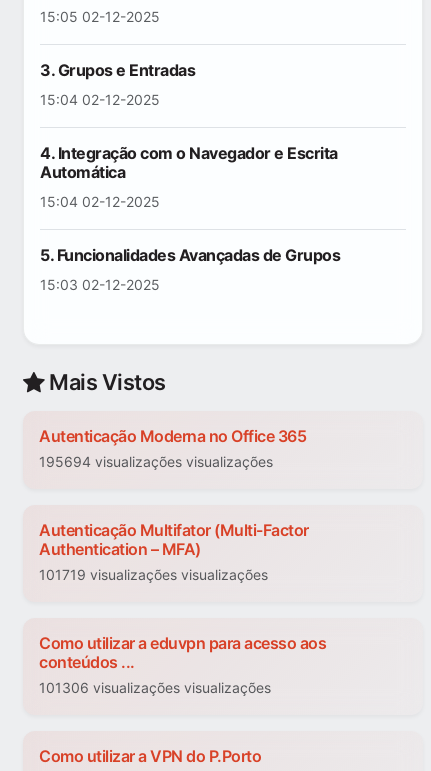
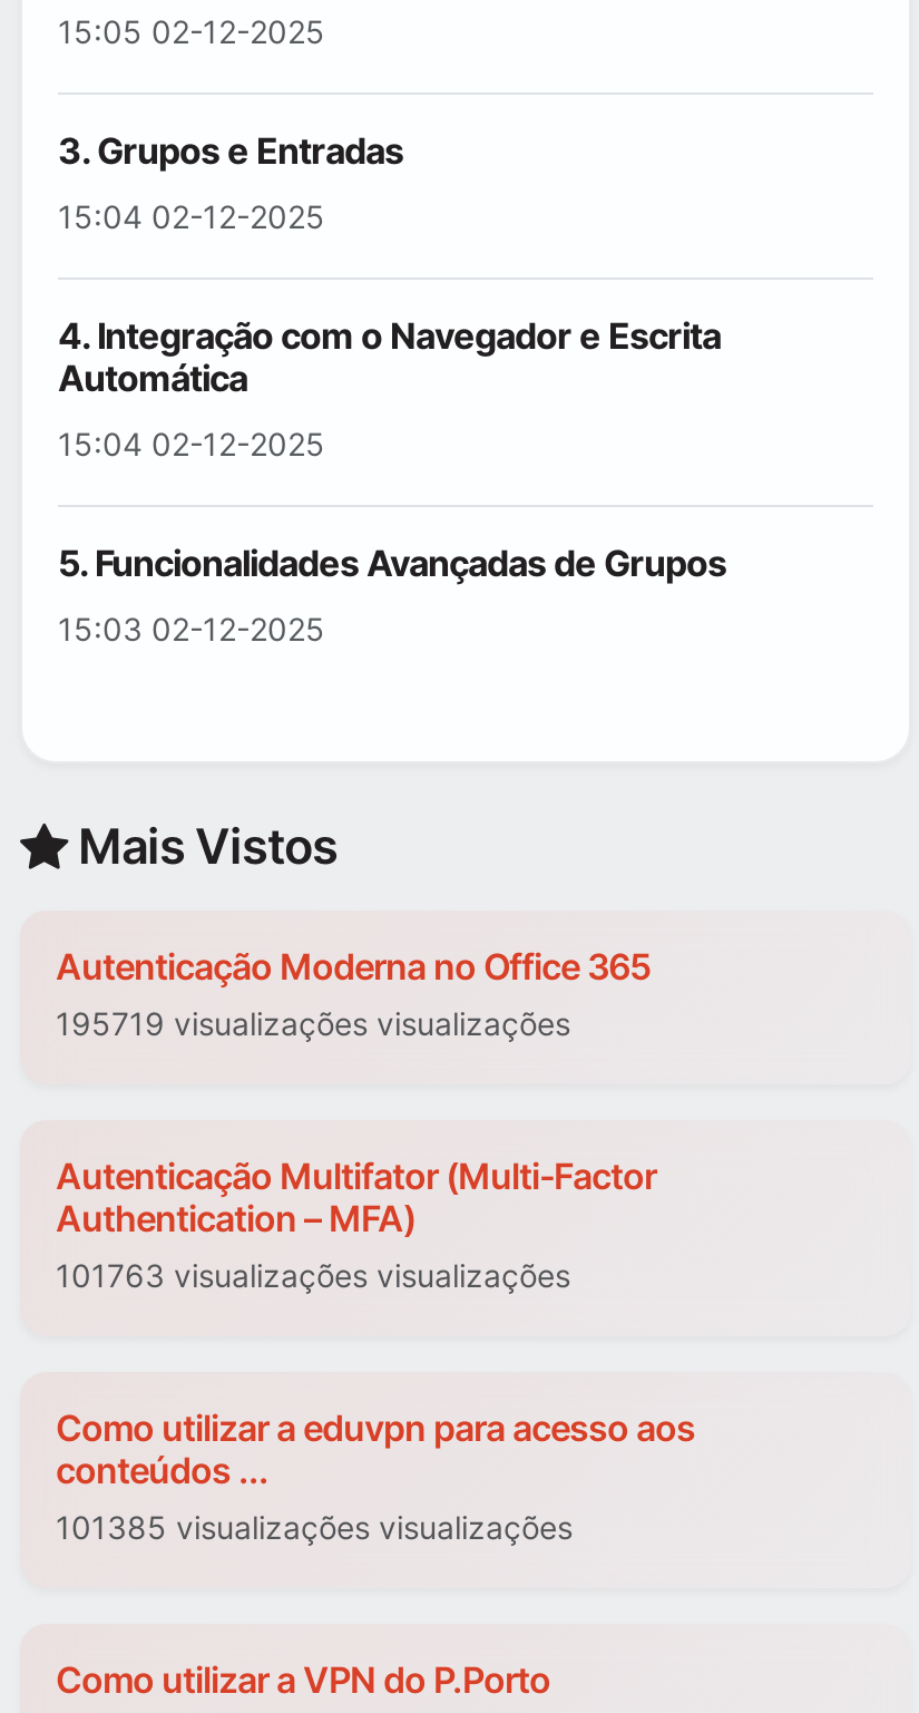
[39,453,273,470] 195694 visualizações visualizações -> [56,1005,570,1043] 195719 visualizações visualizações
[39,566,268,583] 101719 visualizações visualizações -> [56,1257,570,1295] 101763 visualizações visualizações
[39,679,271,696] 101306 visualizações visualizações -> [56,1509,573,1547] 101385 visualizações visualizações

